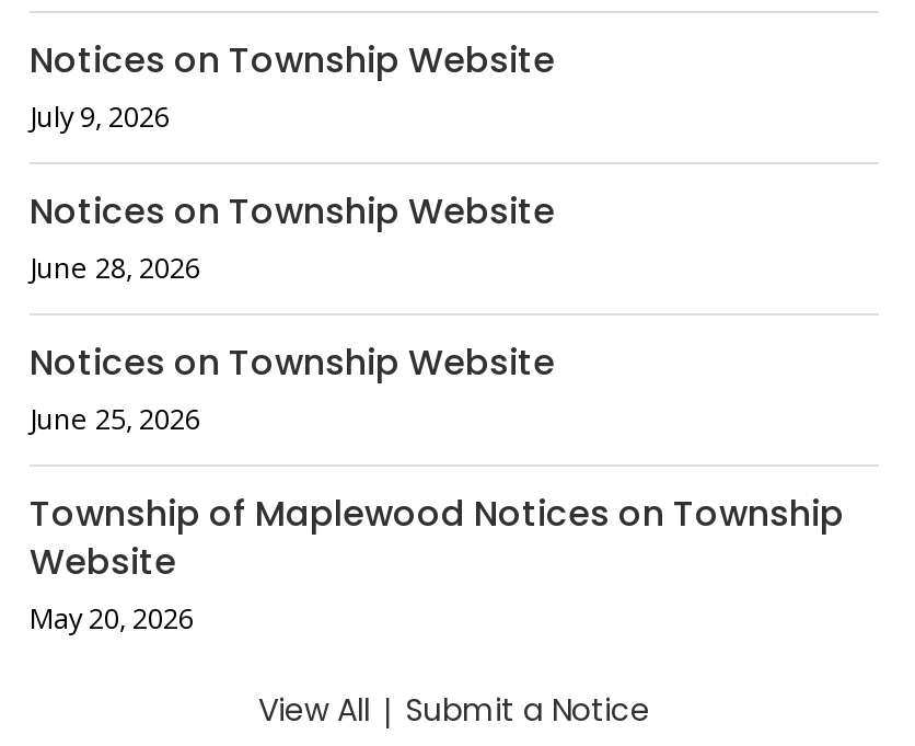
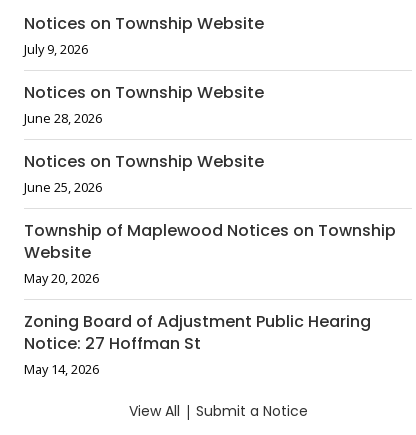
none -> [24,310,371,378] Zoning Board of Adjustment Public Hearing | Notice: 27 Hoffman St | May 14, 2026

